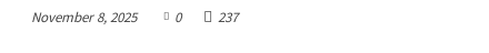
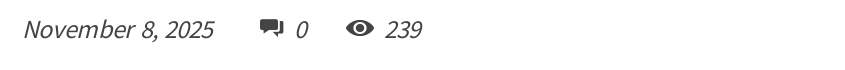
[218,7,238,26] 237 -> [384,11,420,45] 239

